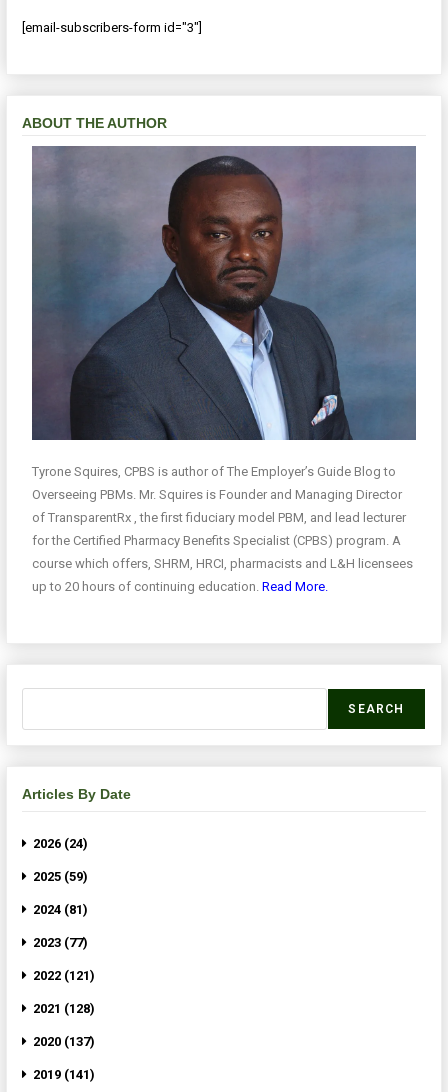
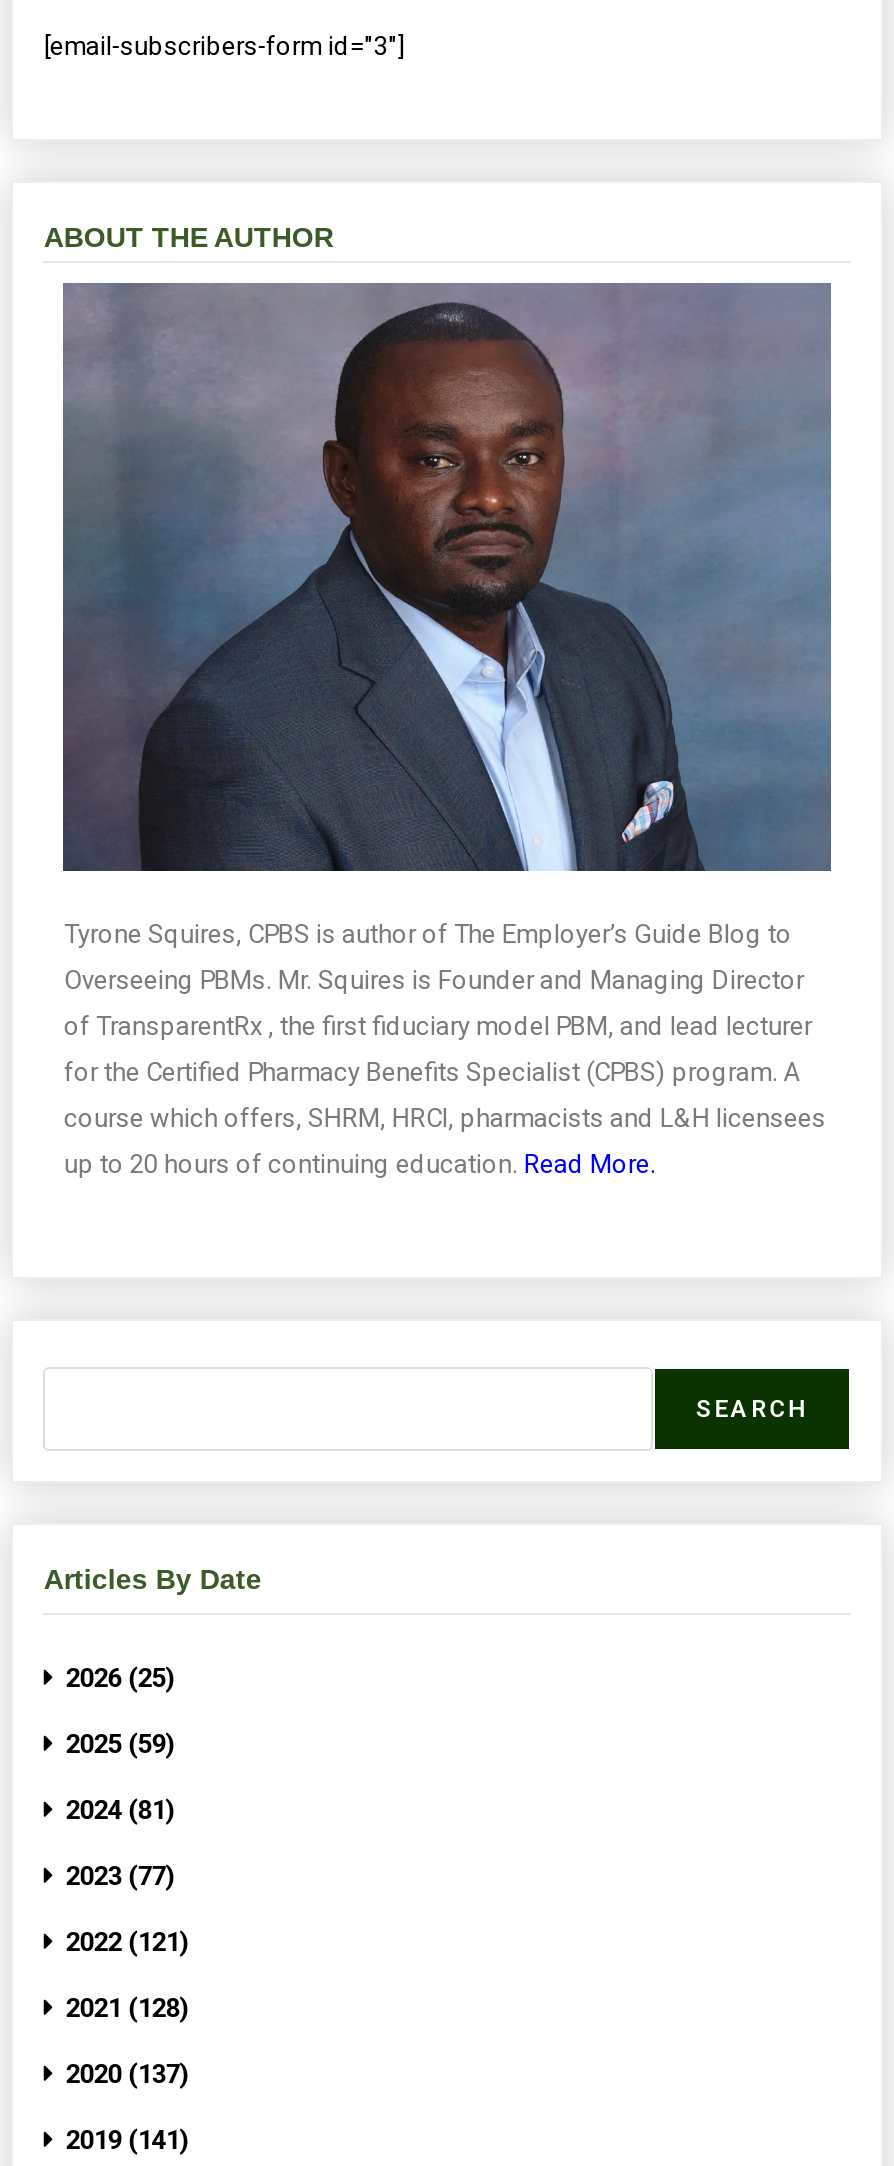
[33,836,88,851] 2026 (24) -> [66,1663,176,1693] 2026 (25)

